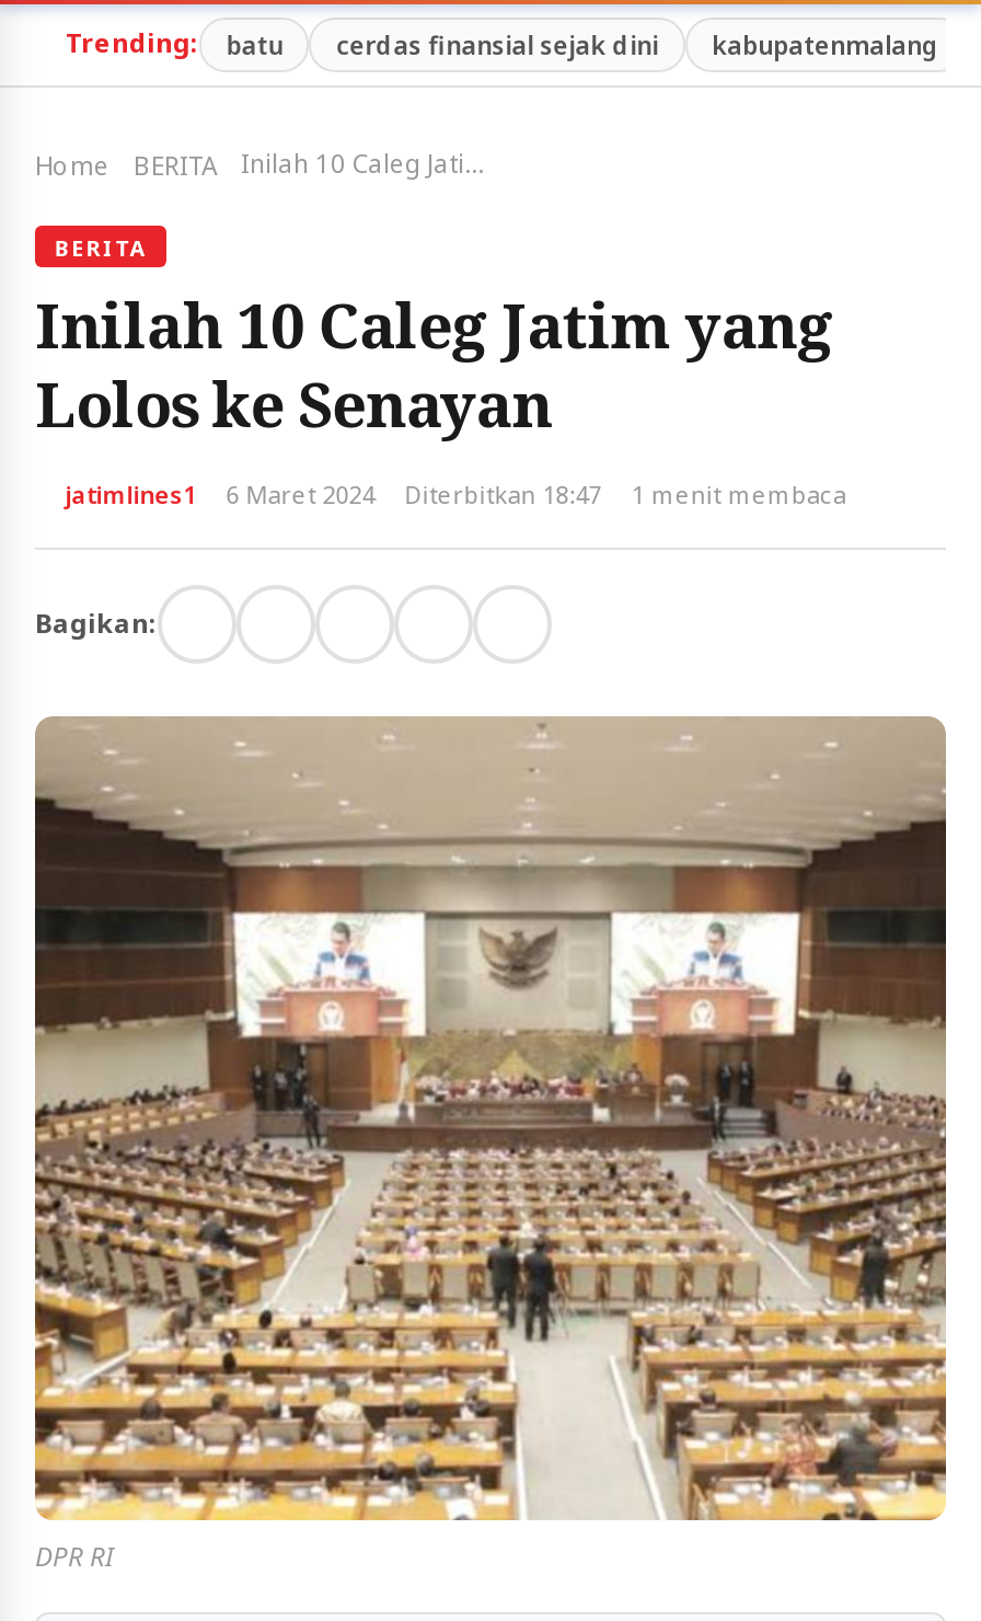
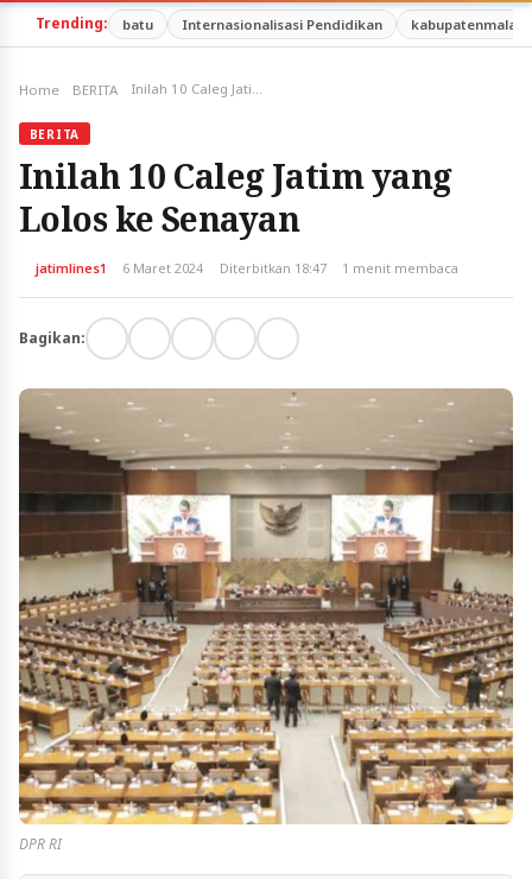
[336,28,658,61] cerdas finansial sejak dini -> [182,15,382,33] Internasionalisasi Pendidikan

